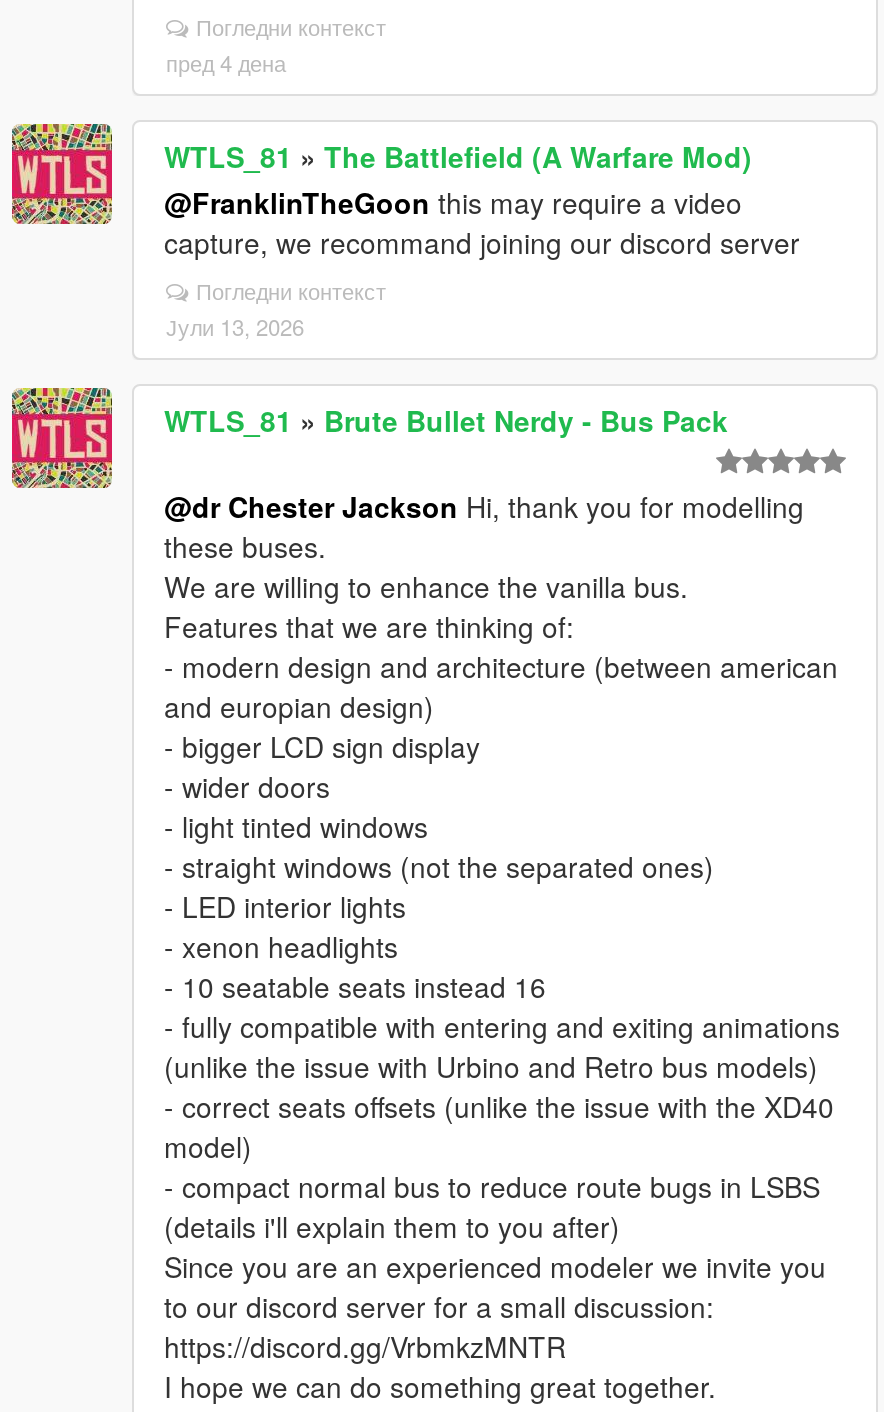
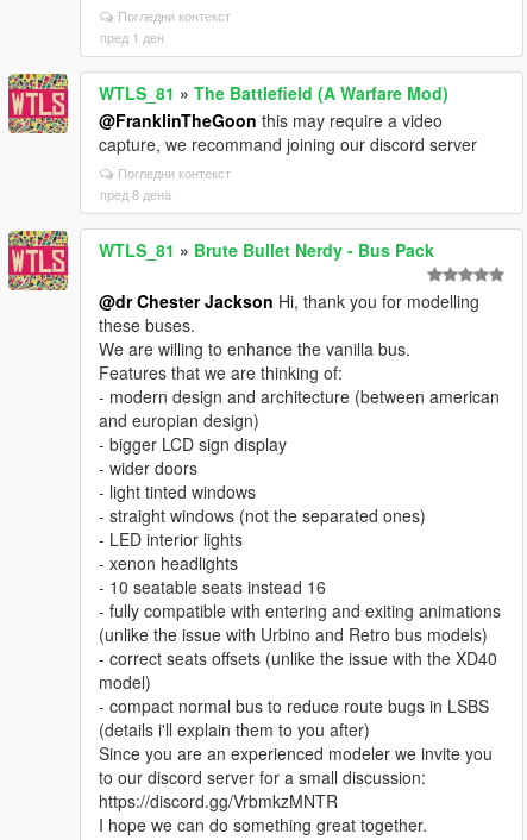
[166,45,286,77] пред 4 дена -> [100,27,164,46] пред 1 ден
[166,309,304,341] Јули 13, 2026 -> [100,184,171,203] пред 8 дена

